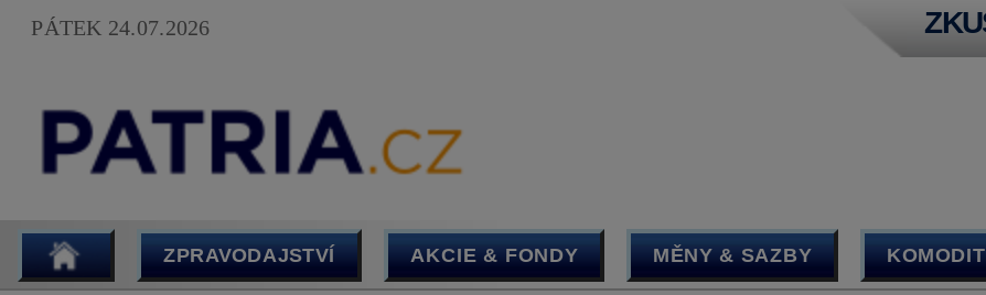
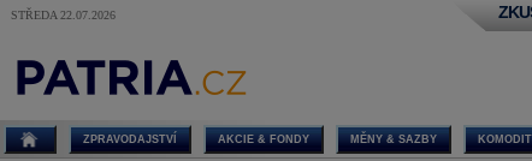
[31,15,210,40] PÁTEK 24.07.2026 -> [11,8,116,22] STŘEDA 22.07.2026

